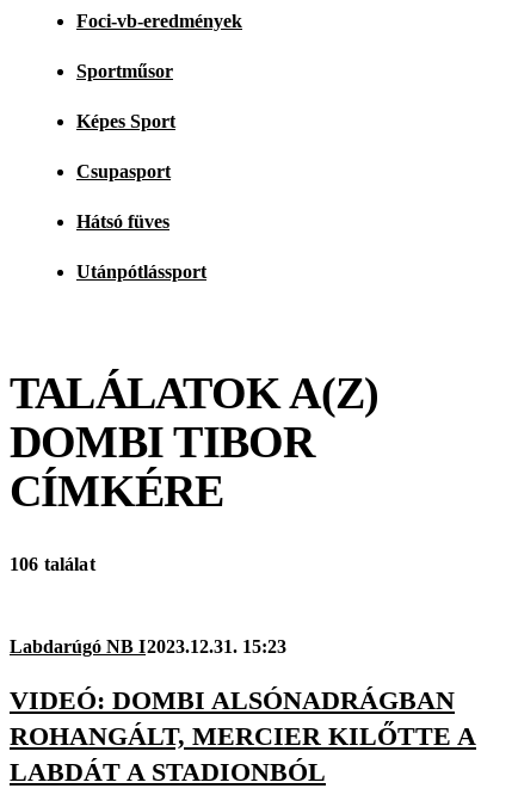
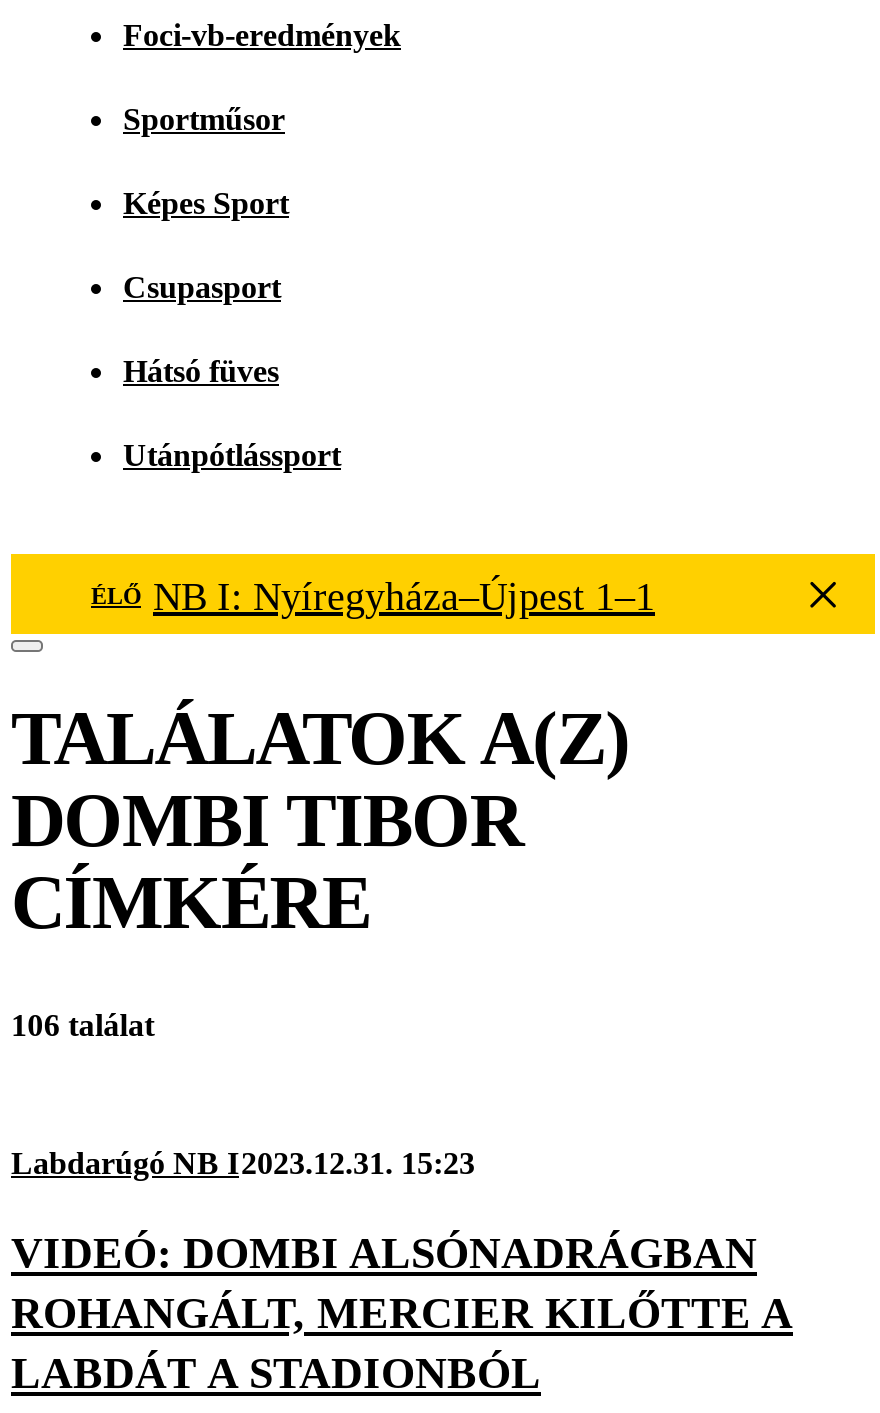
none -> [91,574,655,618] ÉLŐ NB I: Nyíregyháza–Újpest 1–1

